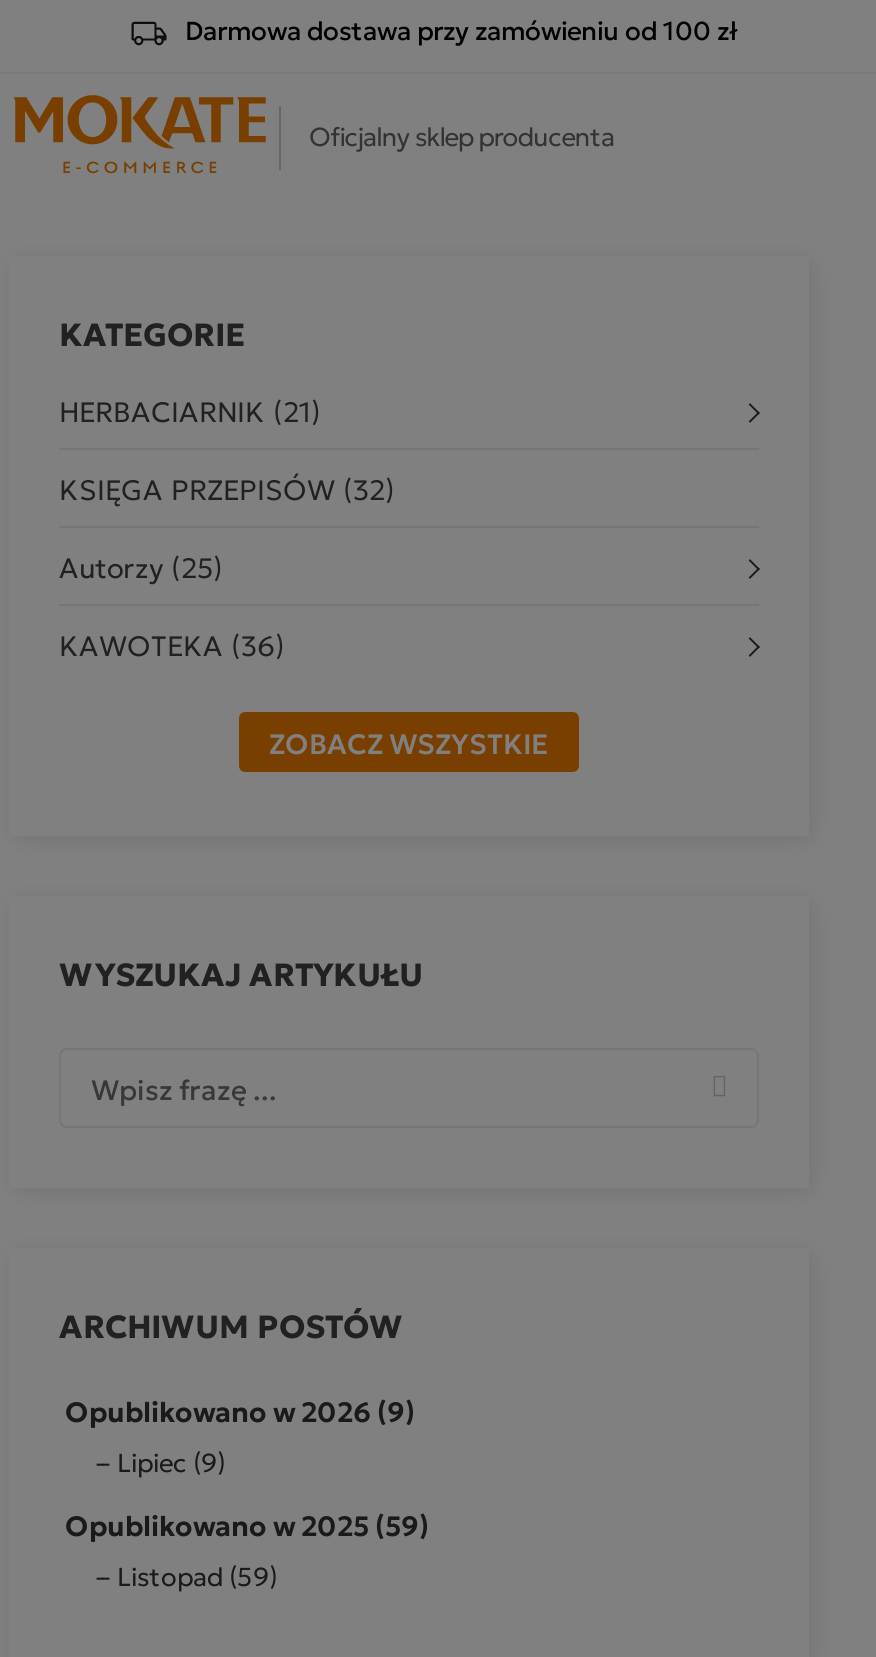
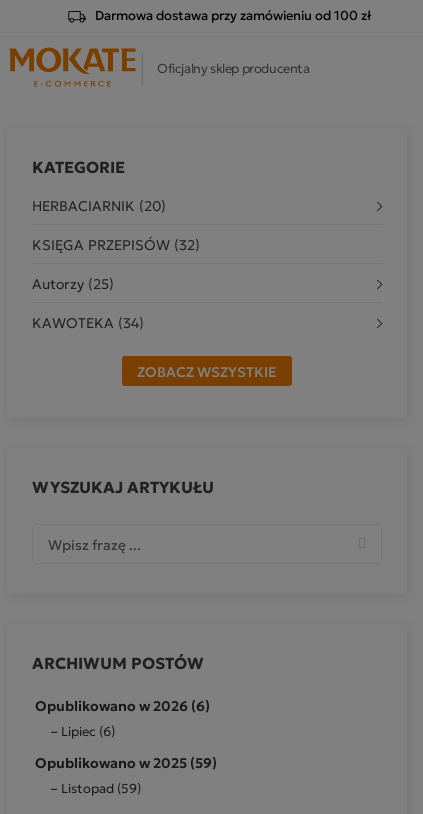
[59,389,321,433] HERBACIARNIK (21) -> [32,194,166,216] HERBACIARNIK (20)
[59,623,285,667] KAWOTEKA (36) -> [32,311,144,333] KAWOTEKA (34)
[65,1389,415,1433] Opublikowano w 2026 (9) -> [35,694,210,716] Opublikowano w 2026 (6)
[117,1441,225,1483] Lipiec (9) -> [61,720,115,741] Lipiec (6)

